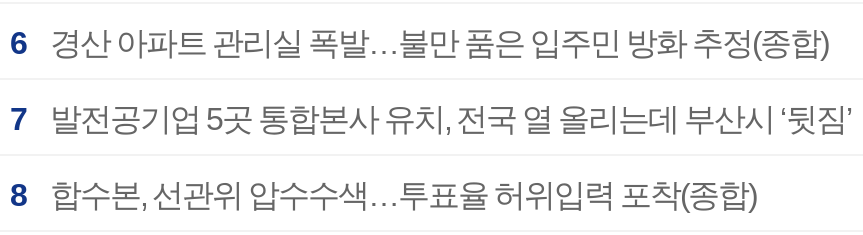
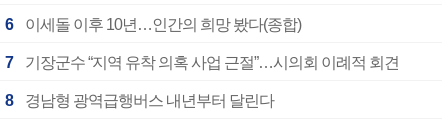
[50,26,828,60] 경산 아파트 관리실 폭발…불만 품은 입주민 방화 추정(종합) -> [25,16,301,33] 이세돌 이후 10년…인간의 희망 봤다(종합)
[50,102,852,136] 발전공기업 5곳 통합본사 유치, 전국 열 올리는데 부산시 ‘뒷짐’ -> [25,54,399,71] 기장군수 “지역 유착 의혹 사업 근절”…시의회 이례적 회견
[50,178,756,212] 합수본, 선관위 압수수색…투표율 허위입력 포착(종합) -> [25,92,274,109] 경남형 광역급행버스 내년부터 달린다

